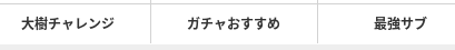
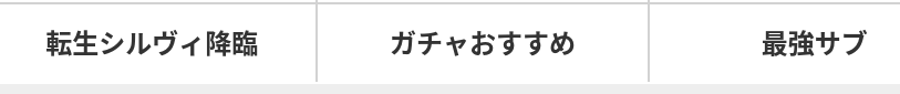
[21,14,115,33] 大樹チャレンジ -> [46,24,258,62] 転生シルヴィ降臨

